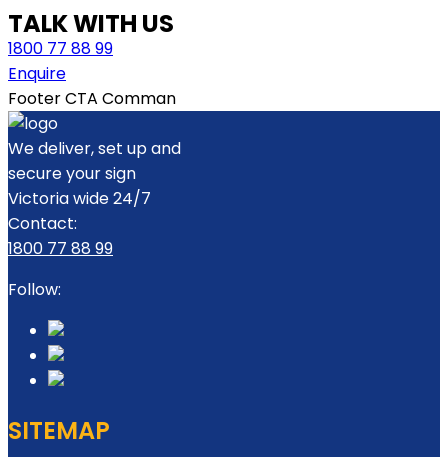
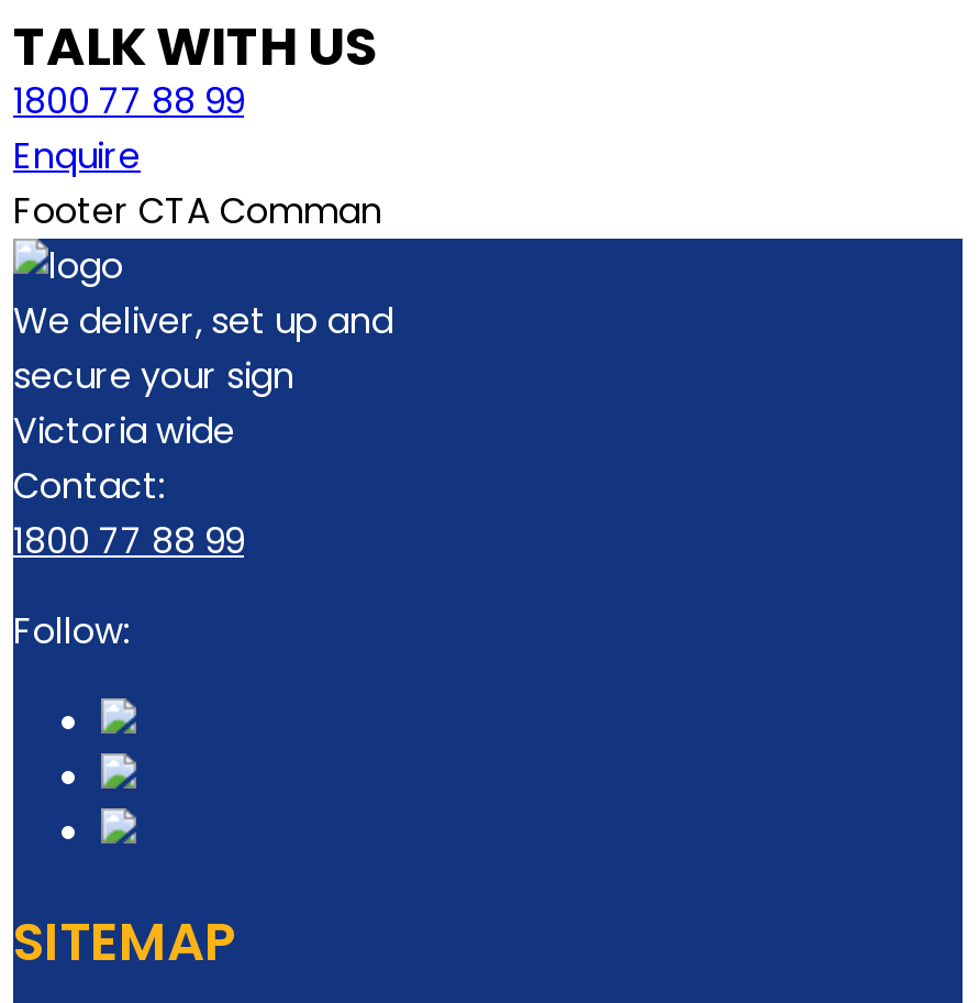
[8,187,151,210] Victoria wide 24/7 -> [13,406,235,457] Victoria wide

